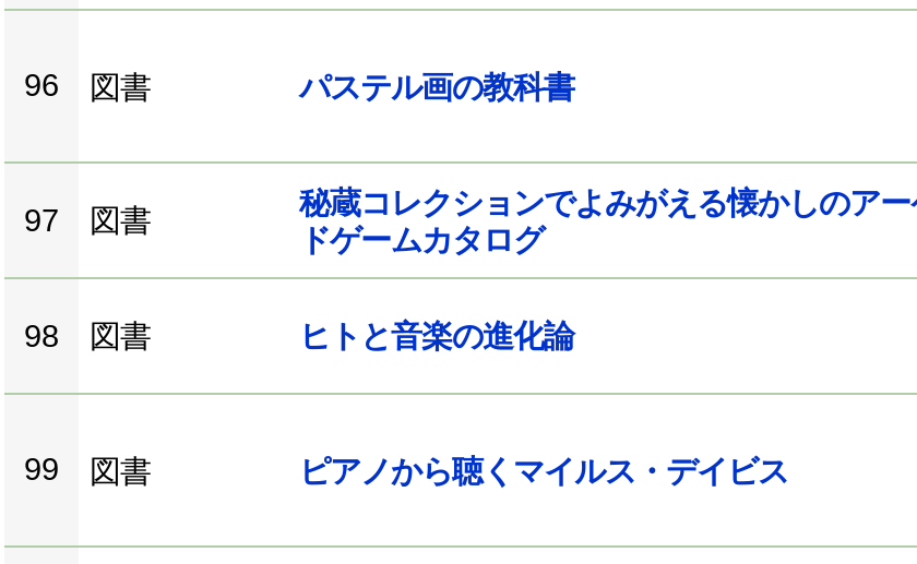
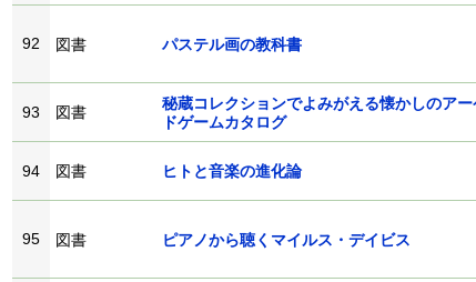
[24,68,151,105] 96 図書 -> [22,34,87,53] 92 図書
[24,203,151,238] 97 図書 -> [22,103,87,121] 93 図書
[24,319,151,353] 98 図書 -> [22,162,87,180] 94 図書
[24,452,151,489] 99 図書 -> [22,230,87,249] 95 図書

